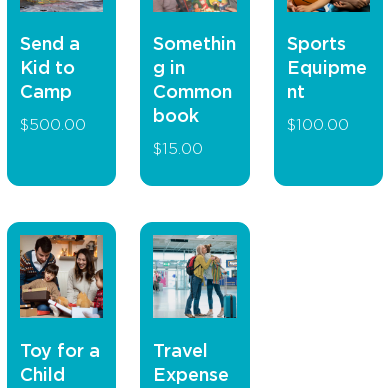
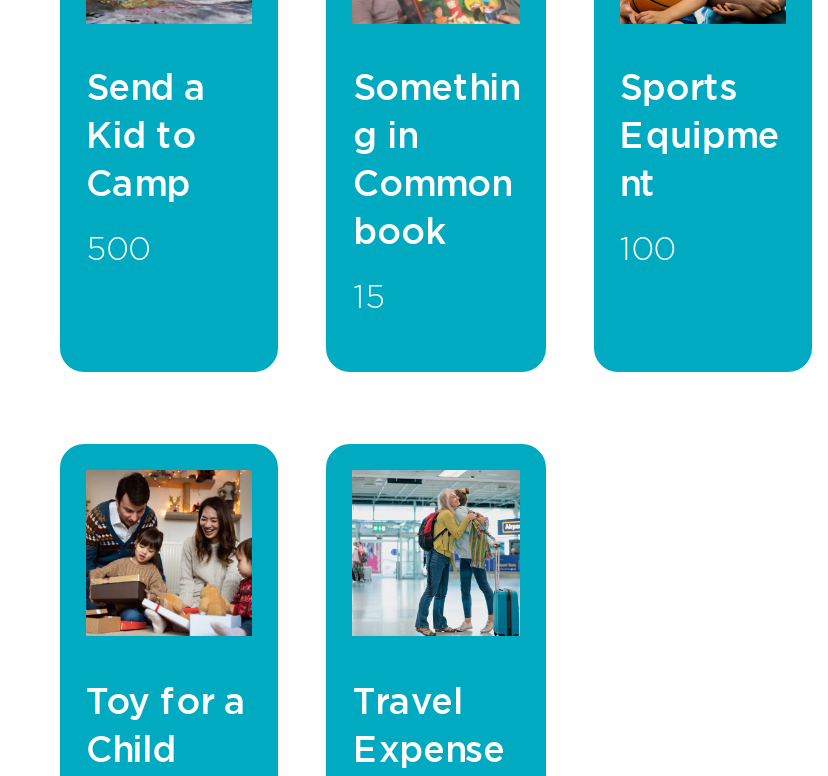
[20,117,86,133] $500.00 -> [86,234,150,266] 500
[287,117,349,133] $100.00 -> [620,234,676,266] 100
[153,141,203,157] $15.00 -> [353,282,385,314] 15

